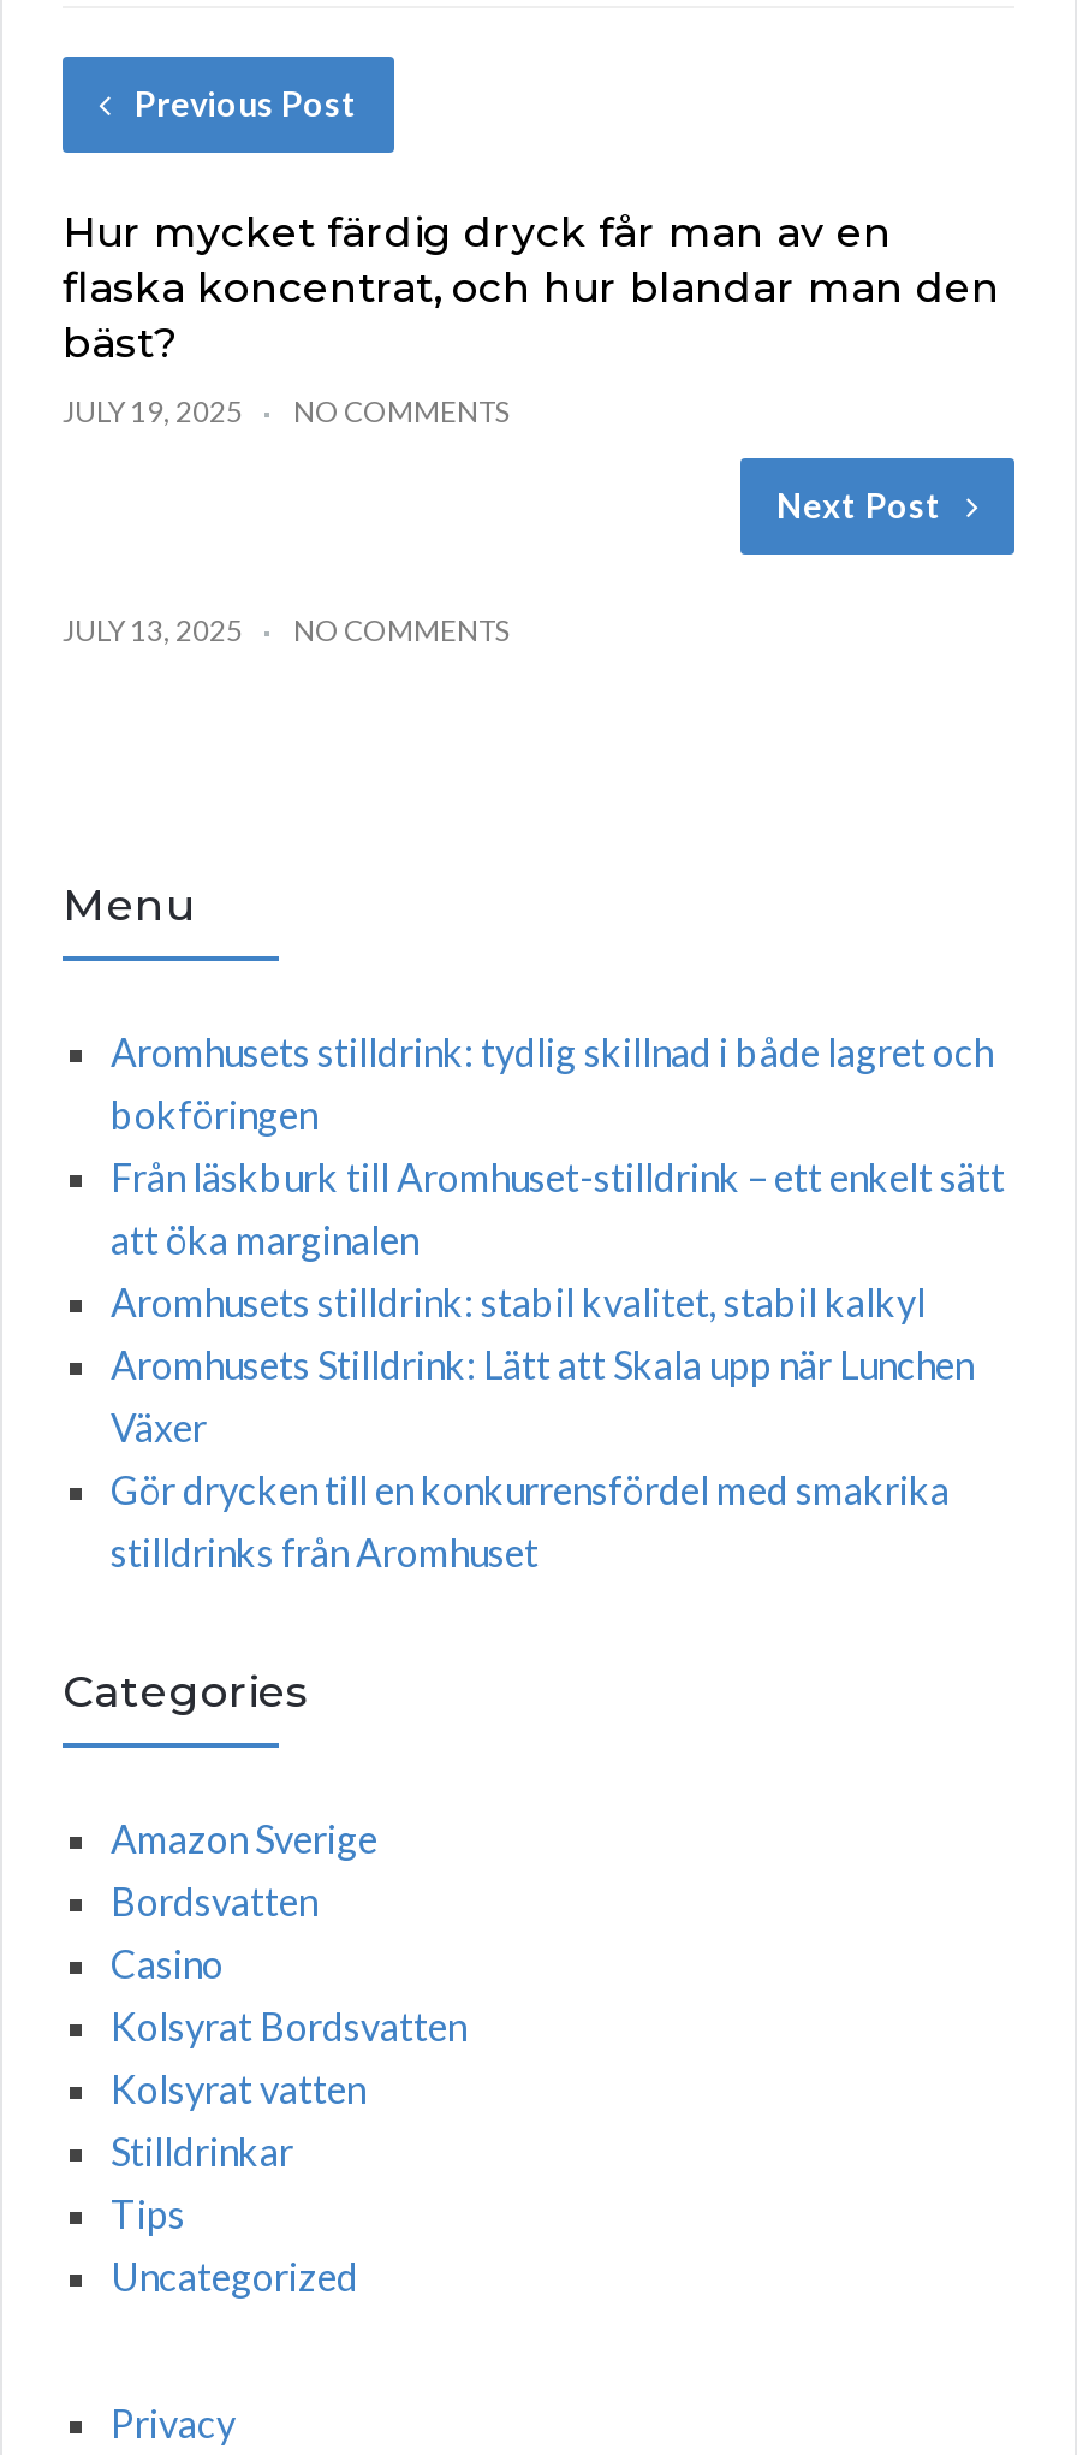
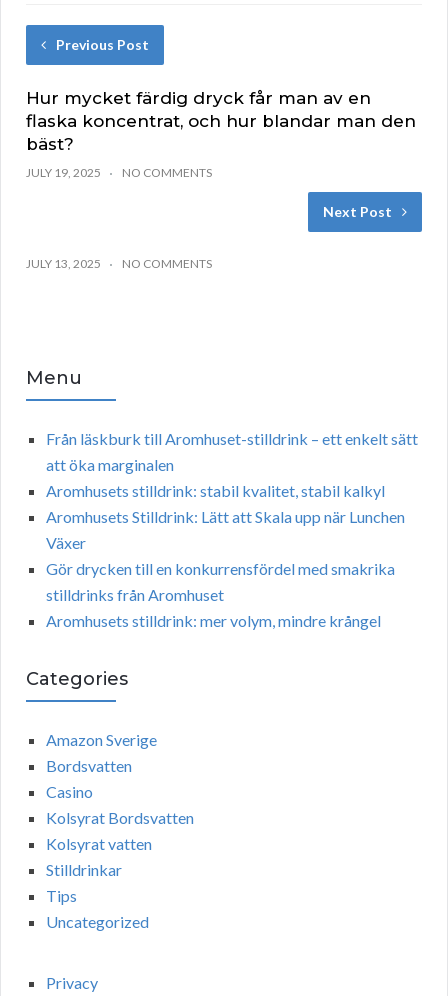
[111,1027,993,1136] Aromhusets stilldrink: tydlig skillnad i både lagret och | bokföringen -> none
moved [111,1153,1005,1574] -> [46,429,418,604]: Från läskburk till Aromhuset-stilldrink – ett enkelt sätt | att öka marginalen | Aromhusets stilldrink: stabil kvalitet, stabil kalkyl | Aromhusets Stilldrink: Lätt att Skala upp när Lunchen | Växer | Gör drycken till en konkurrensfördel med smakrika | stilldrinks från Aromhuset
none -> [46,611,381,630] Aromhusets stilldrink: mer volym, mindre krångel

